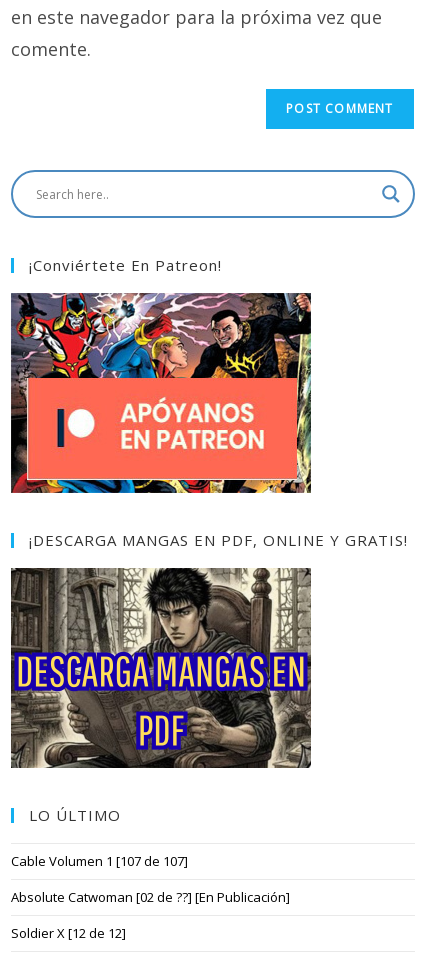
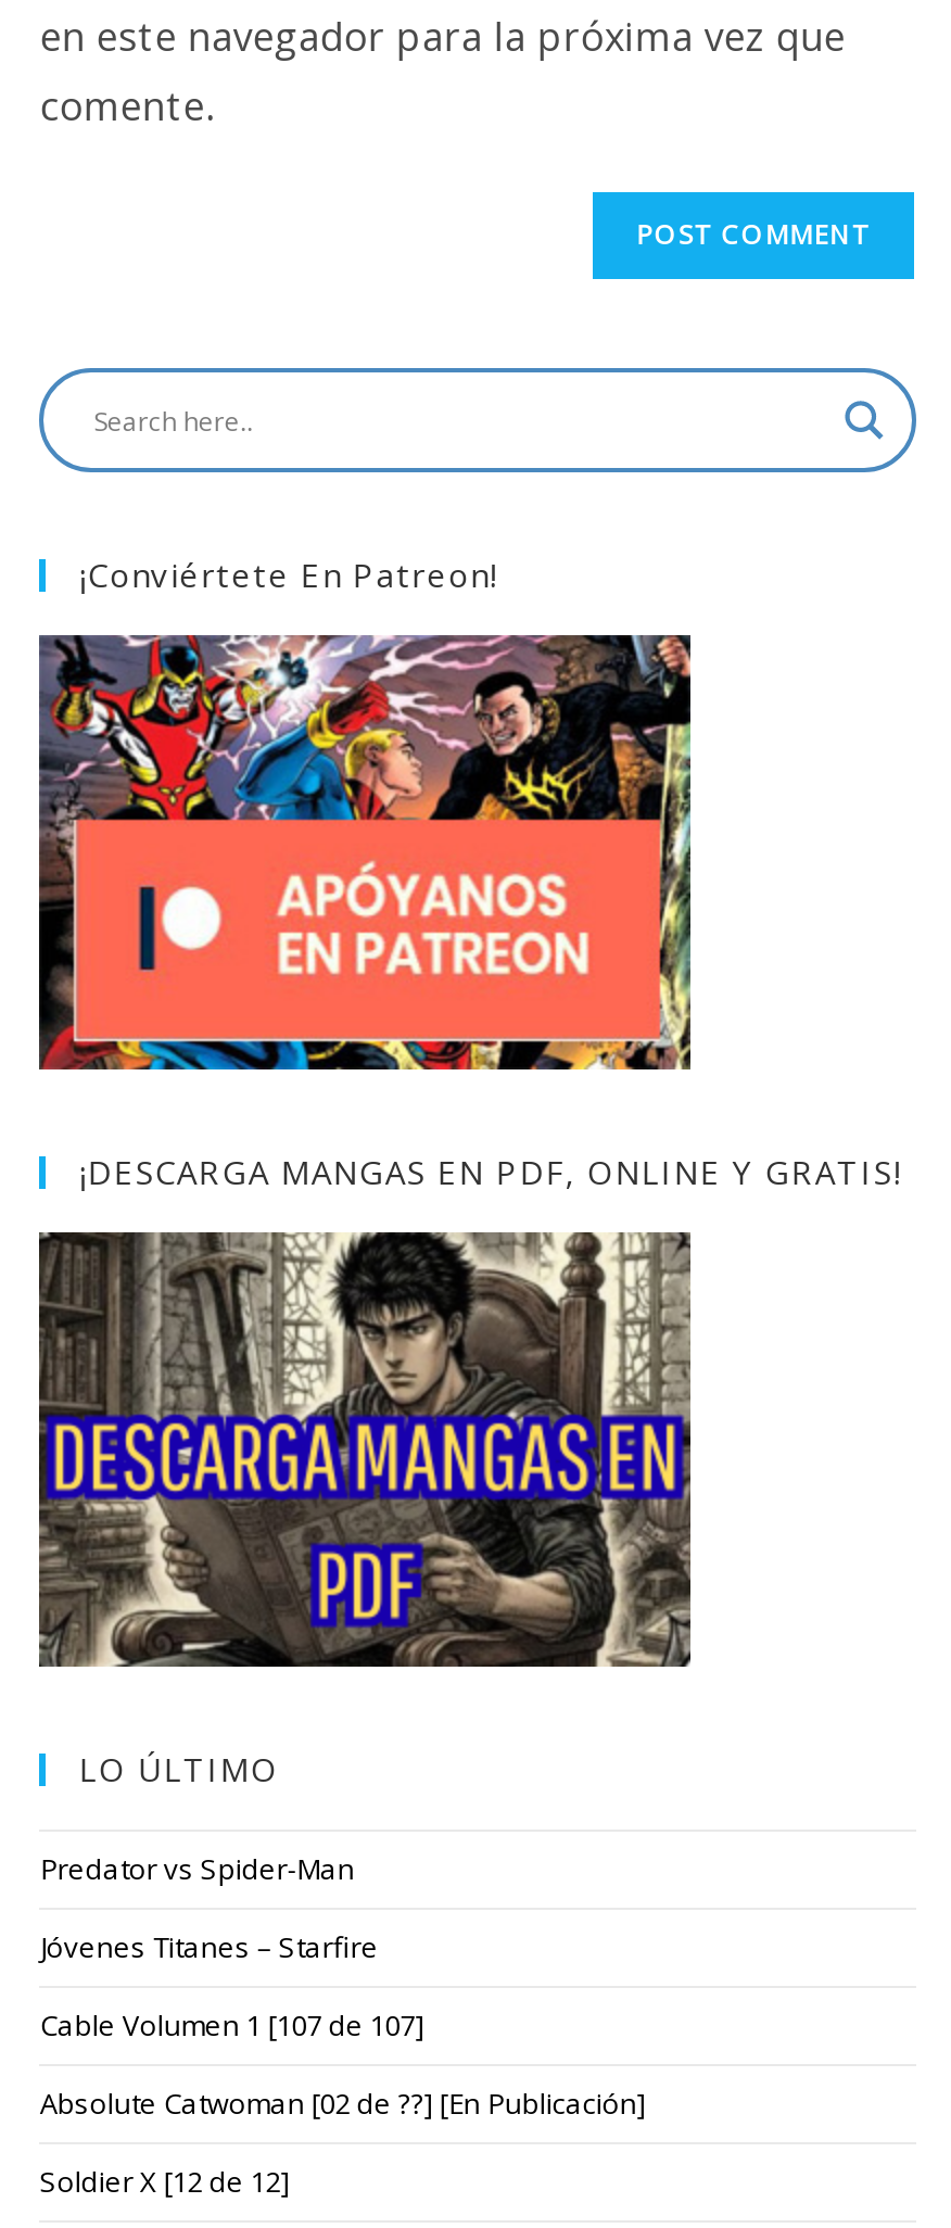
none -> [40,1850,379,1967] Predator vs Spider-Man | Jóvenes Titanes – Starfire

